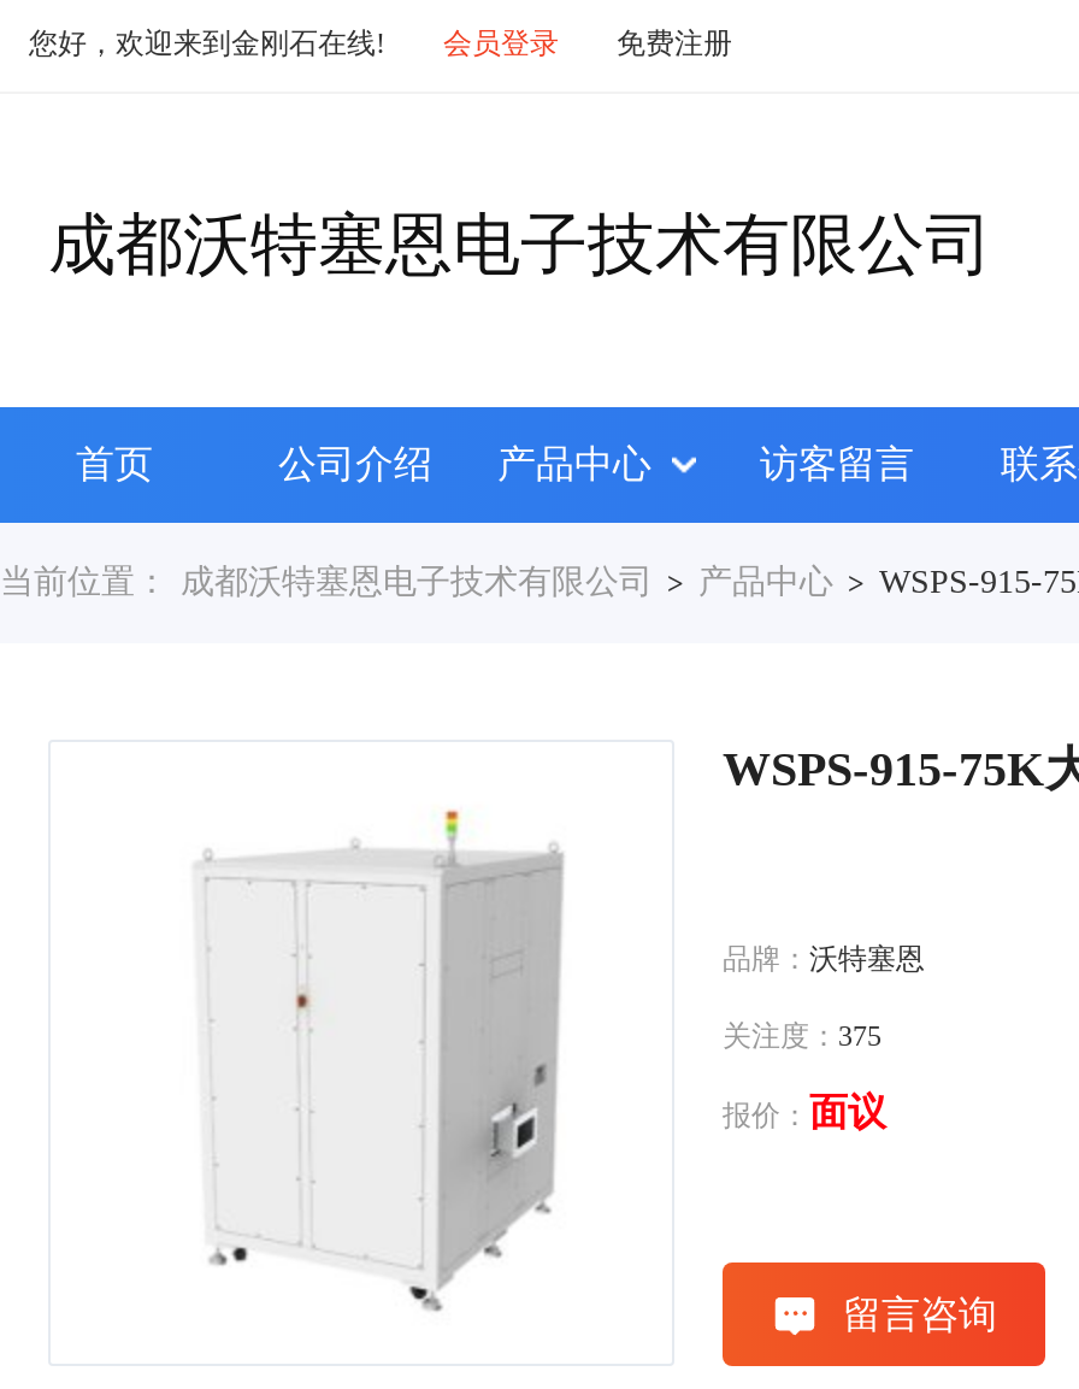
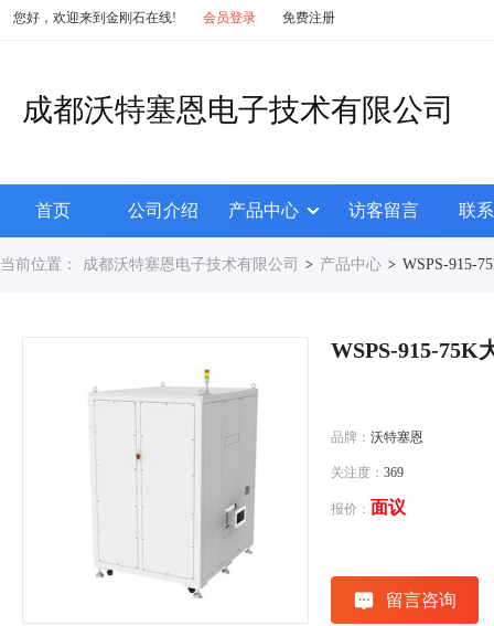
[723,1019,882,1053] 关注度：375 -> [331,465,404,480] 关注度：369

